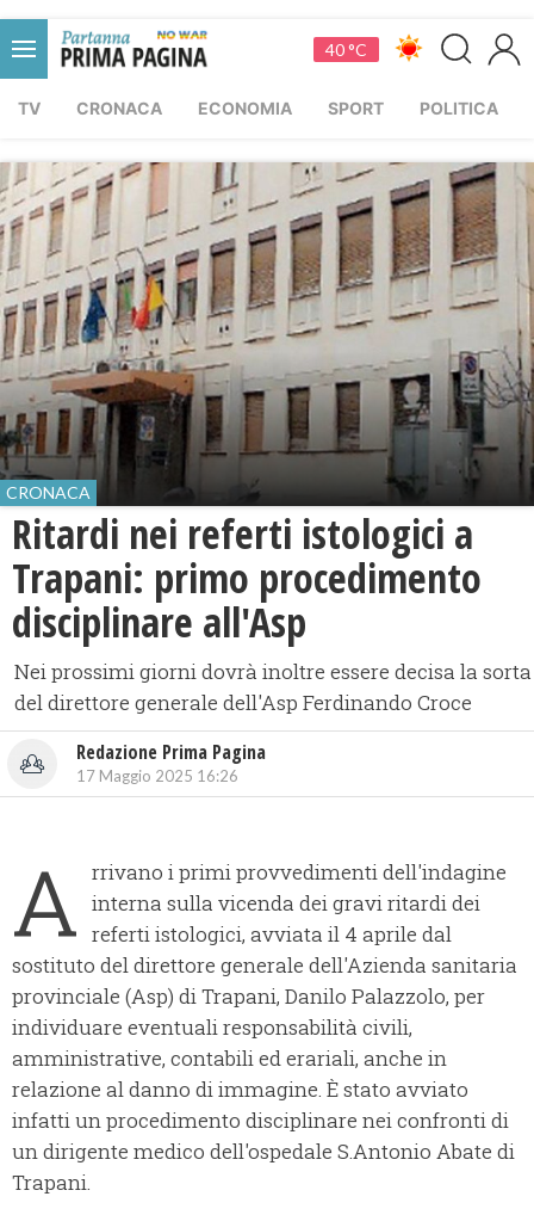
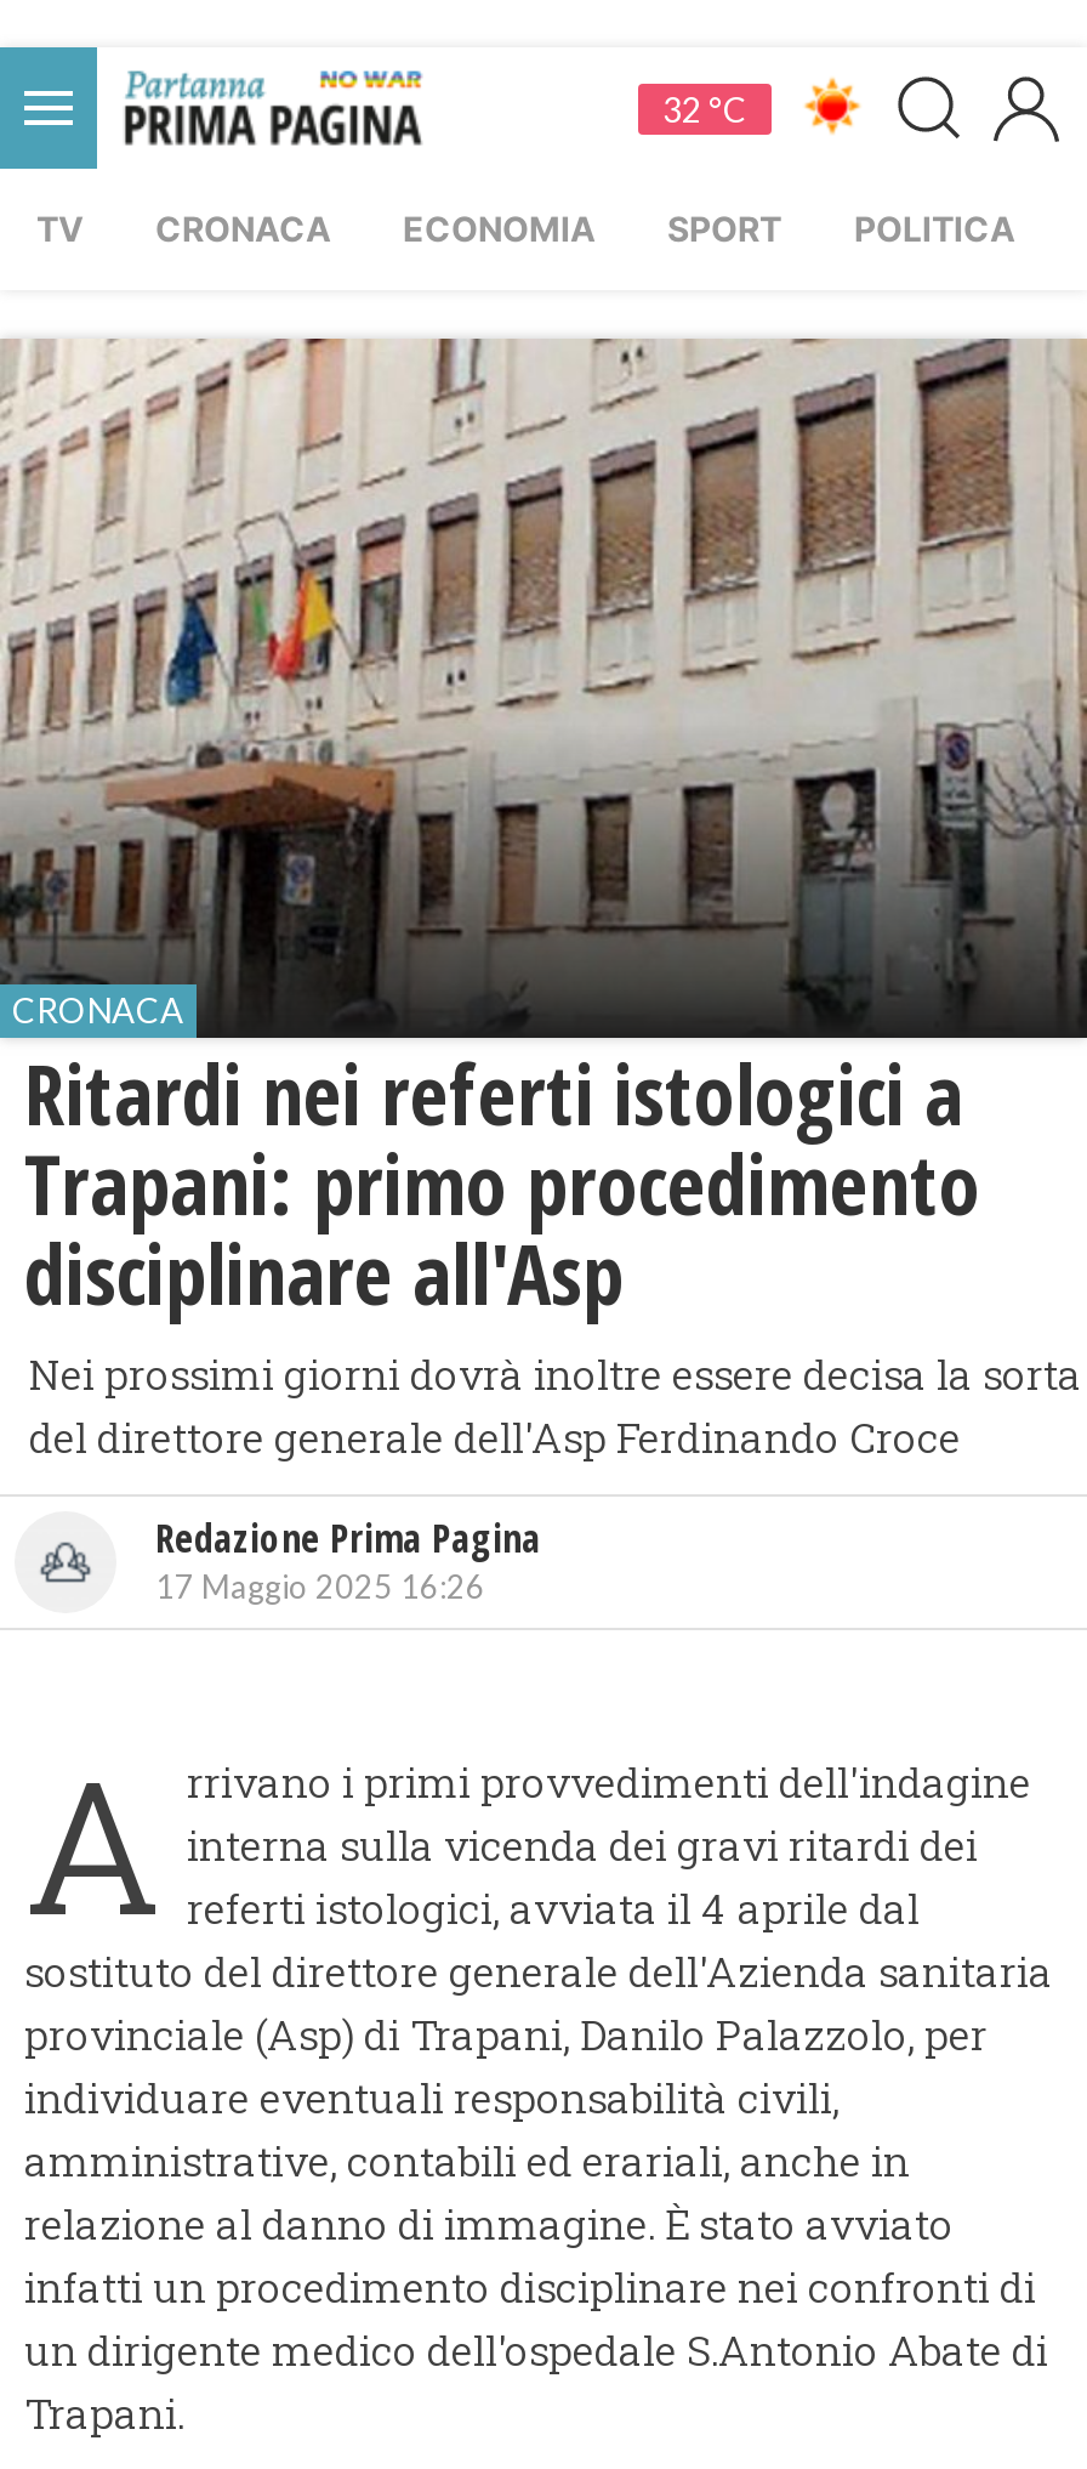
[325,39,367,59] 40 °C -> [662,87,747,129] 32 °C

